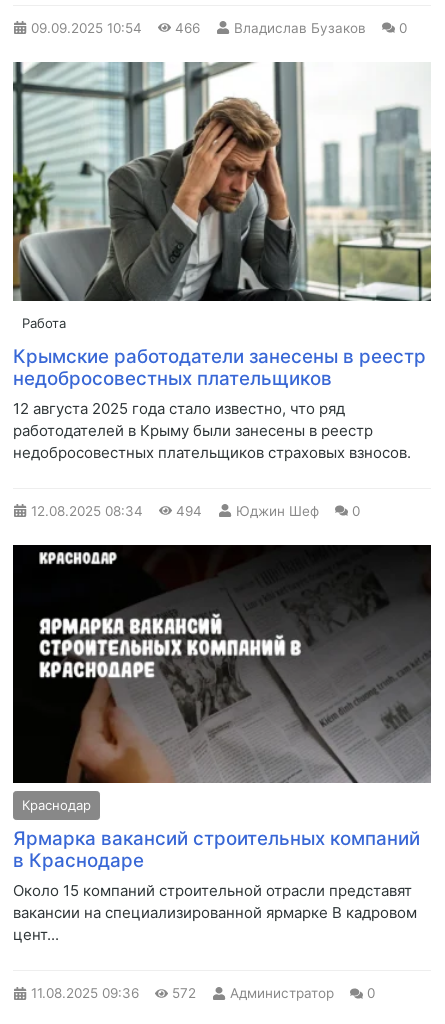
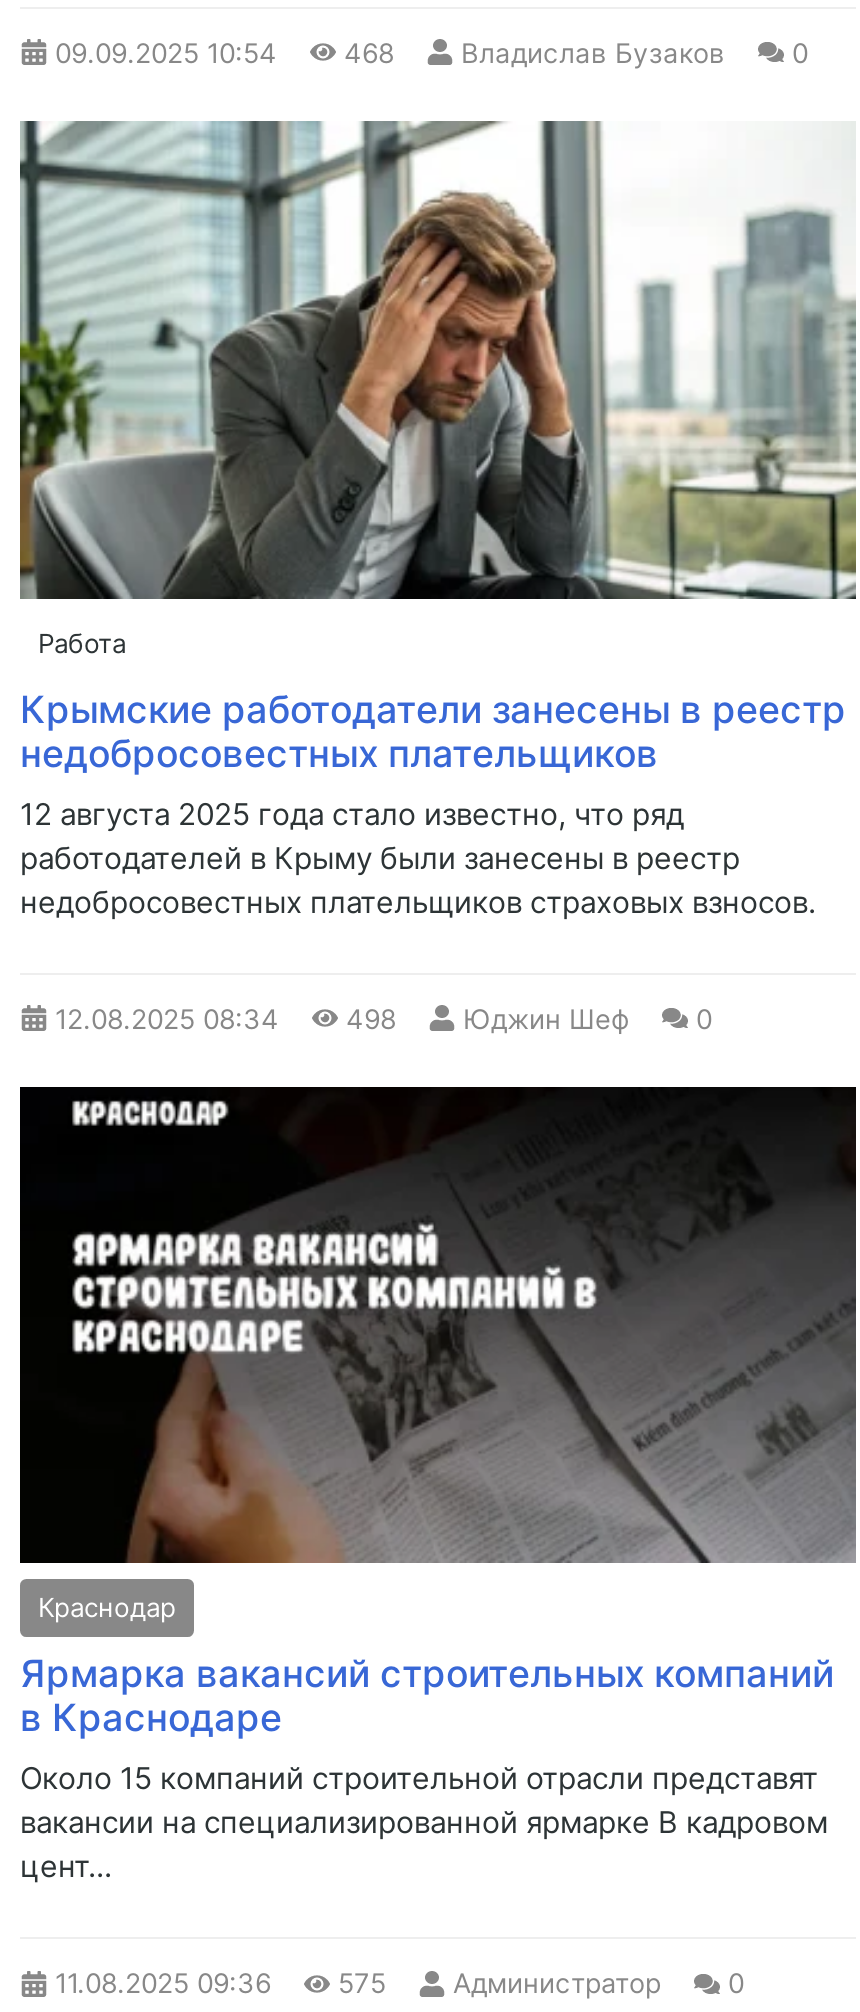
[30,20,200,36] 09.09.2025 10:54 466 -> [55,36,394,68] 09.09.2025 10:54 468
[30,502,202,518] 12.08.2025 08:34 494 -> [55,1002,396,1034] 12.08.2025 08:34 498
[30,985,196,1001] 11.08.2025 09:36 572 -> [55,1968,386,2000] 11.08.2025 09:36 575

